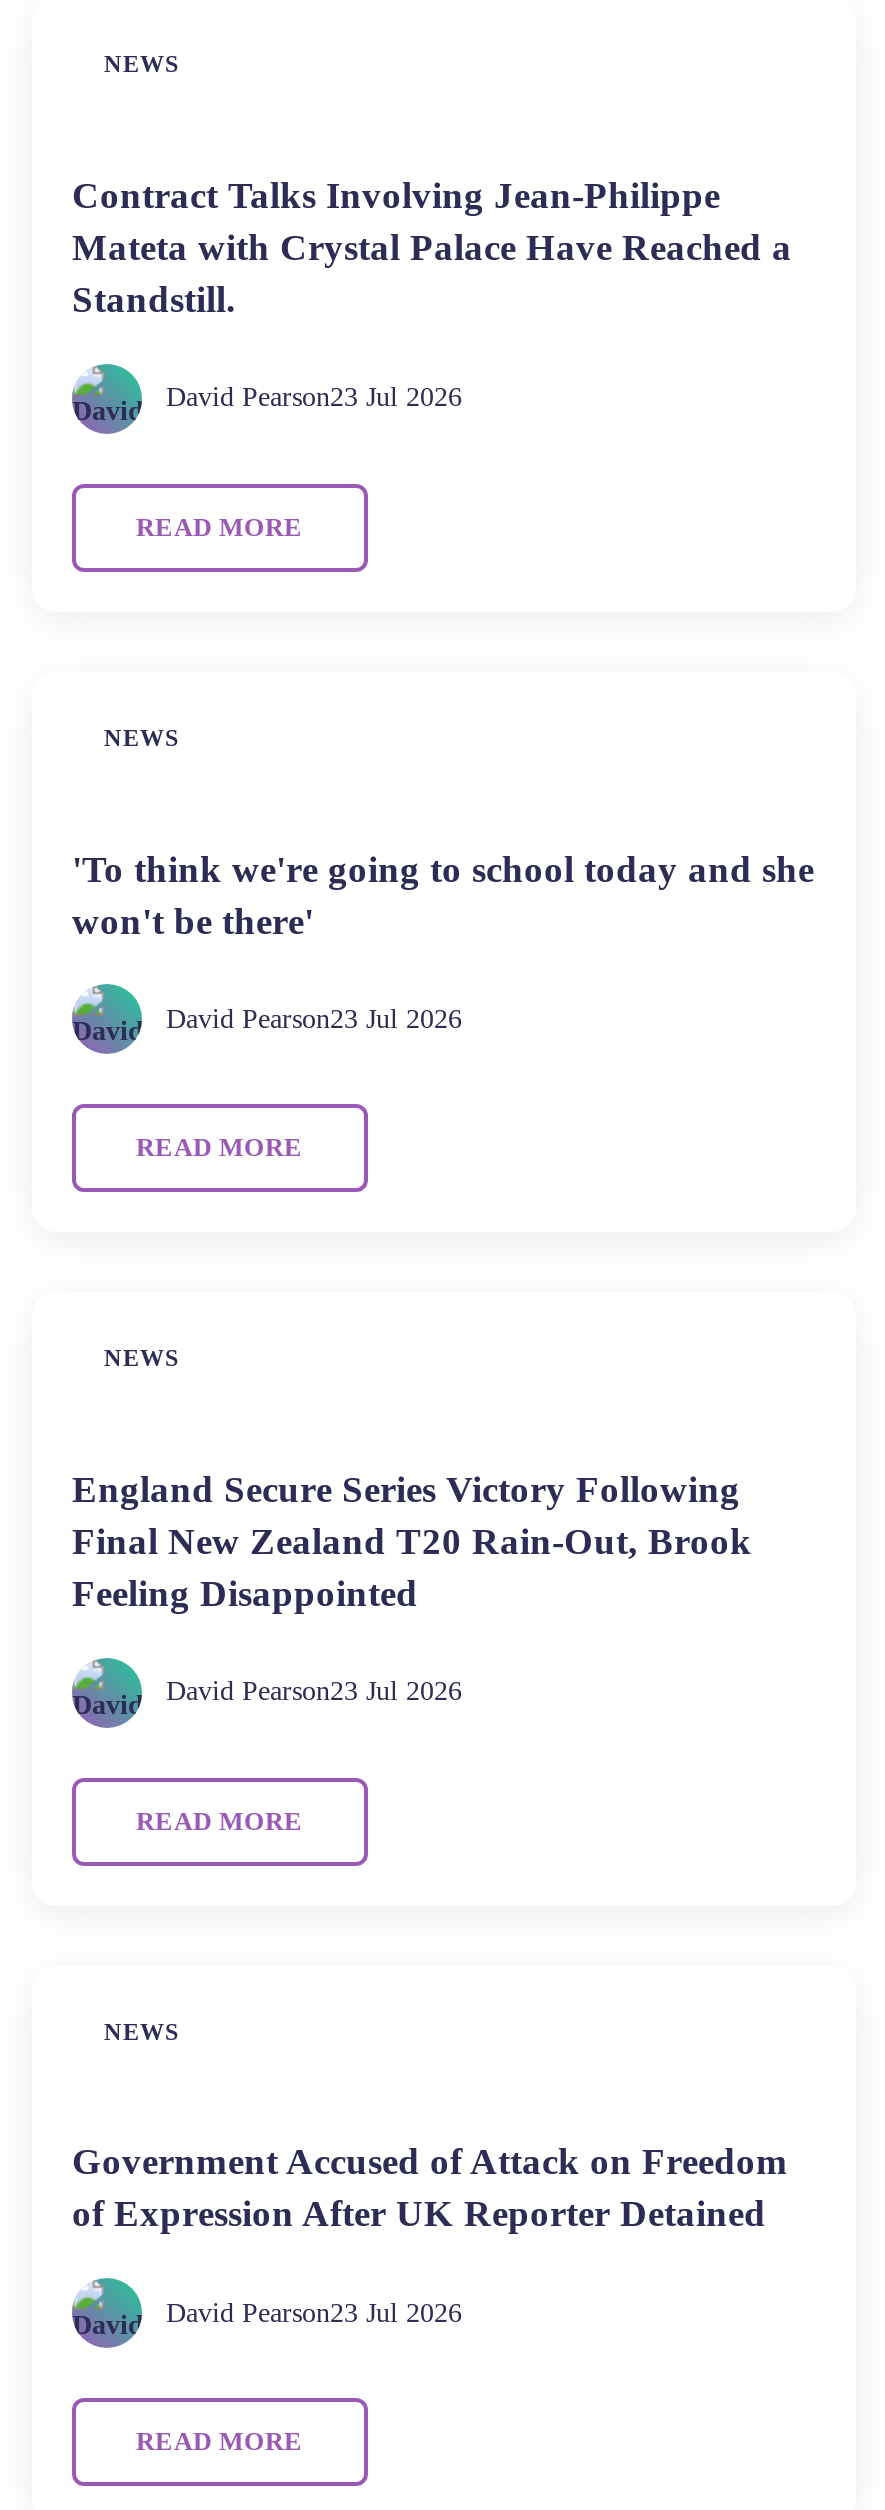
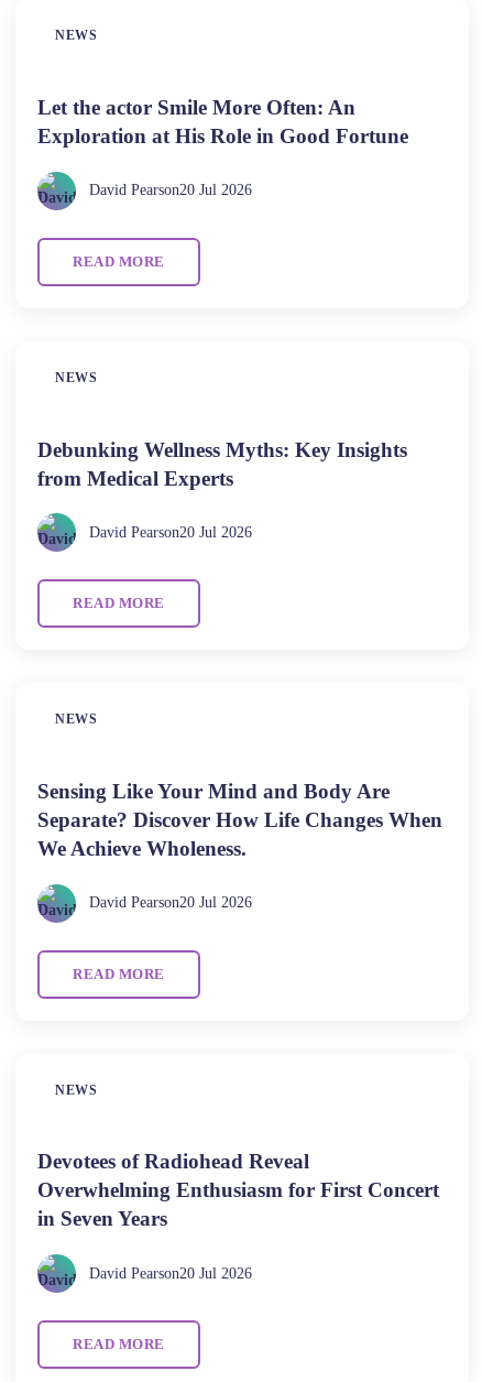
[72,174,792,320] Contract Talks Involving Jean-Philippe | Mateta with Crystal Palace Have Reached a | Standstill. -> [37,96,408,148] Let the actor Smile More Often: An | Exploration at His Role in Good Fortune
moved [70,364,303,752] -> [36,172,165,385]: [image] | READ MORE | NEWS
[166,383,462,413] David Pearson23 Jul 2026 -> [89,182,252,199] David Pearson20 Jul 2026
[72,847,814,941] 'To think we're going to school today and she | won't be there' -> [37,438,407,489] Debunking Wellness Myths: Key Insights | from Medical Experts
moved [70,984,303,1372] -> [36,513,165,727]: [image] | READ MORE | NEWS
[166,1003,462,1033] David Pearson23 Jul 2026 -> [89,524,252,540] David Pearson20 Jul 2026
[72,1468,752,1614] England Secure Series Victory Following | Final New Zealand T20 Rain-Out, Brook | Feeling Disappointed -> [37,780,442,860] Sensing Like Your Mind and Body Are | Separate? Discover How Life Changes When | We Achieve Wholeness.
moved [70,1658,303,2045] -> [36,884,165,1098]: [image] | READ MORE | NEWS
[166,1676,462,1706] David Pearson23 Jul 2026 -> [89,894,252,911] David Pearson20 Jul 2026
[72,2141,788,2235] Government Accused of Attack on Freedom | of Expression After UK Reporter Detained -> [37,1150,439,1230] Devotees of Radiohead Reveal | Overwhelming Enthusiasm for First Concert | in Seven Years
[166,2297,462,2327] David Pearson23 Jul 2026 -> [89,1265,252,1281] David Pearson20 Jul 2026

